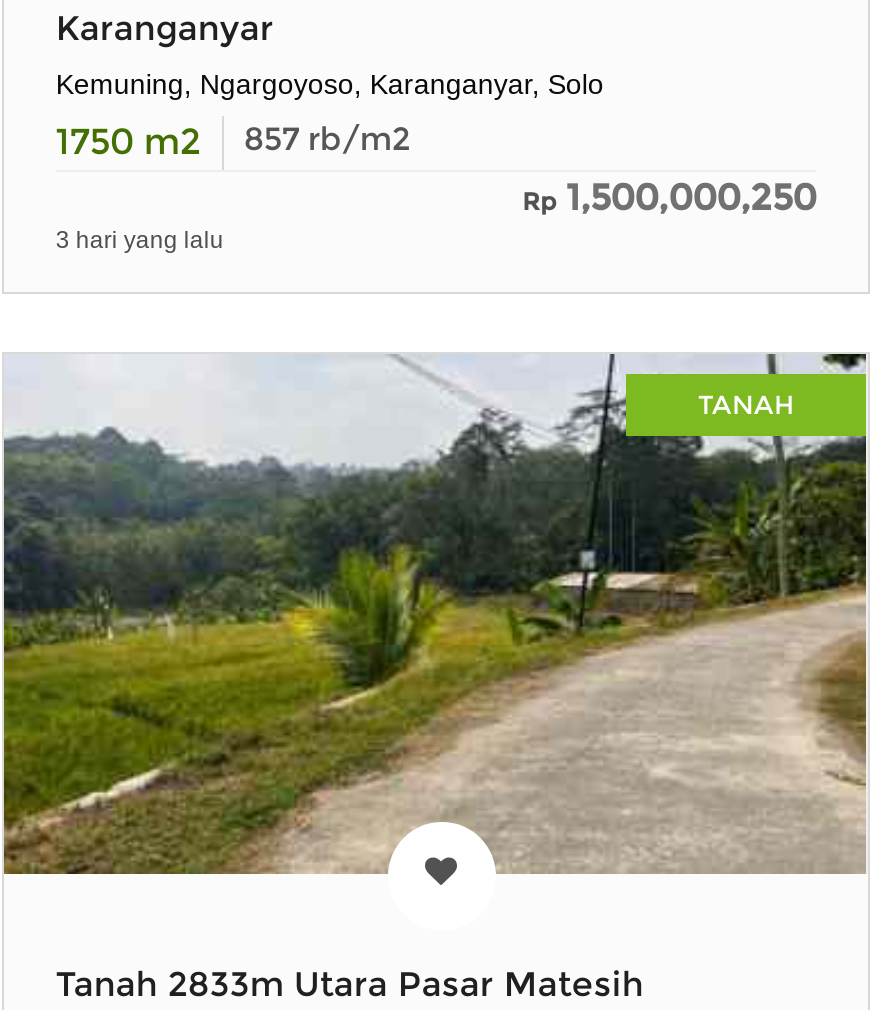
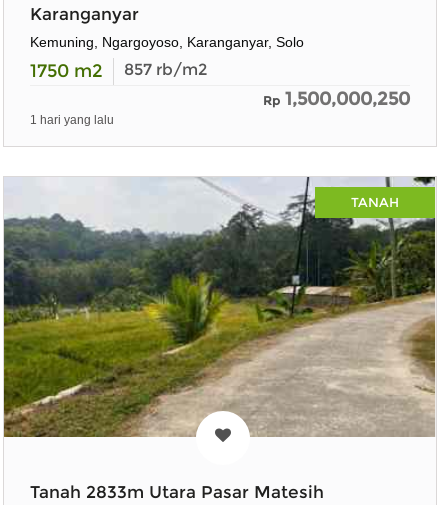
[56,226,224,254] 3 hari yang lalu -> [30,113,114,127] 1 hari yang lalu

